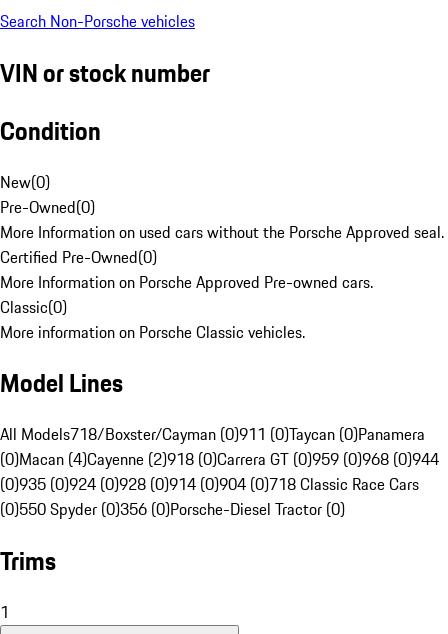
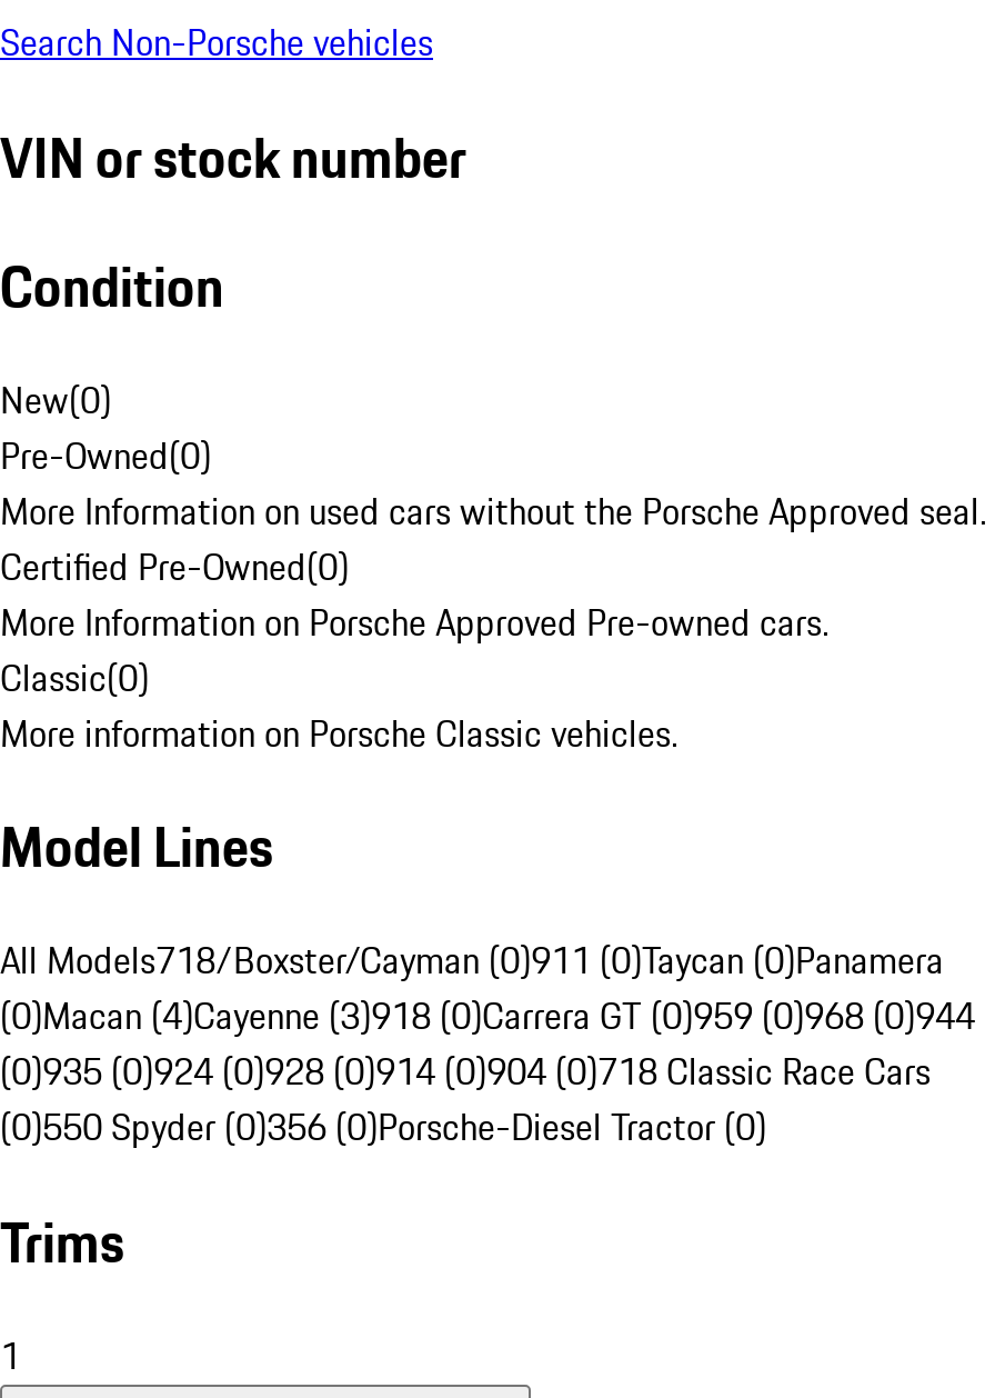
[0,447,439,471] (0)Macan (4)Cayenne (2)918 (0)Carrera GT (0)959 (0)968 (0)944 -> [0,990,975,1043] (0)Macan (4)Cayenne (3)918 (0)Carrera GT (0)959 (0)968 (0)944

